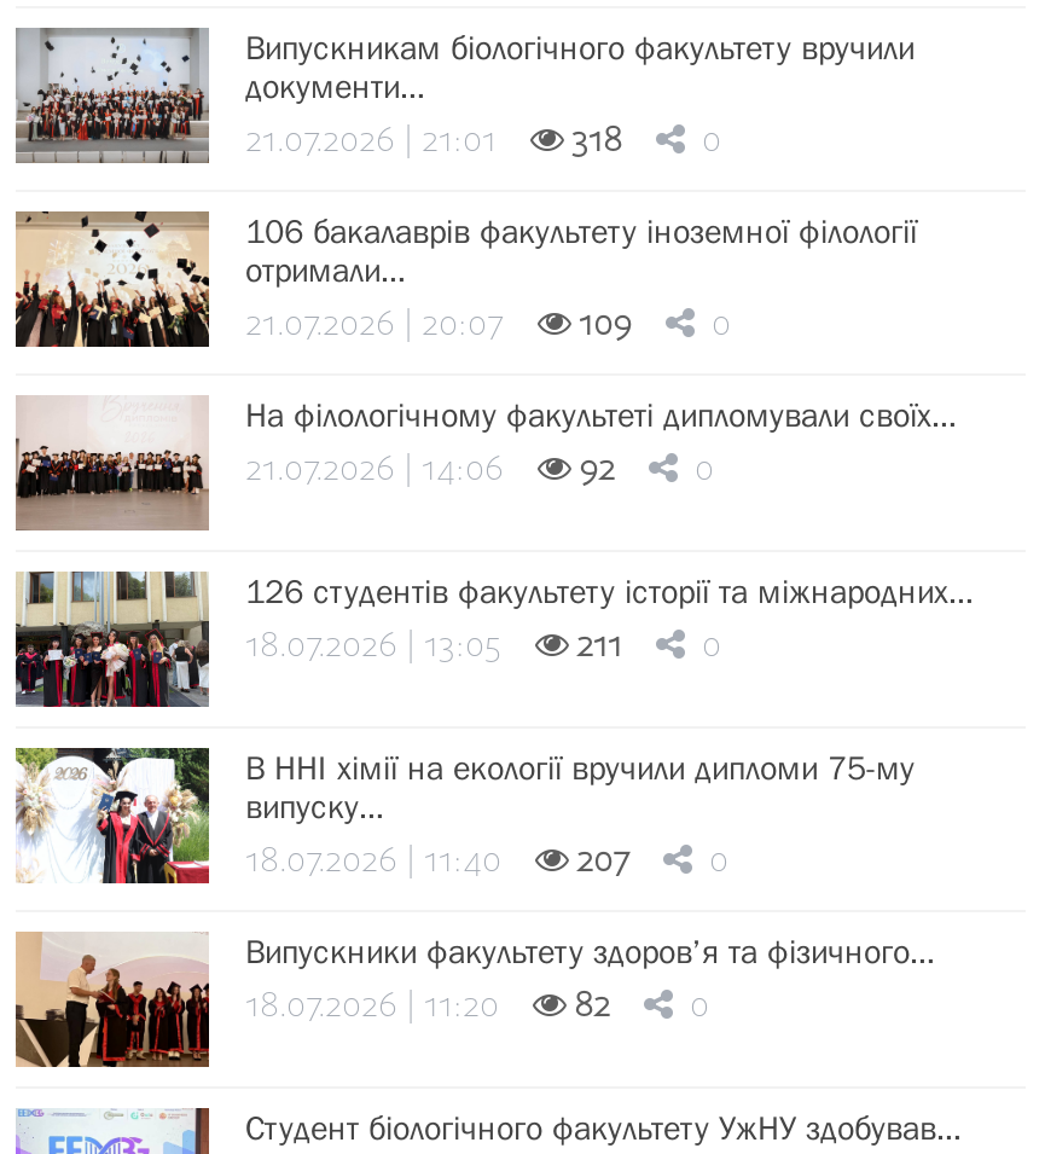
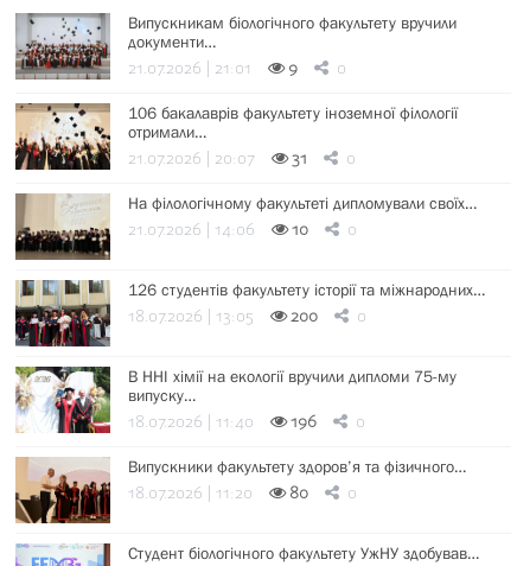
[571,117,622,168] 318 -> [288,57,298,82] 9
[579,301,632,352] 109 -> [292,147,307,172] 31
[13,398,209,530] [image] -> [14,193,111,259] [image]
[579,446,615,497] 92 -> [292,218,308,243] 10
[576,622,622,673] 211 -> [291,305,318,330] 200
[576,837,629,888] 207 -> [291,411,317,435] 196
[574,982,610,1033] 82 -> [289,482,308,507] 80

